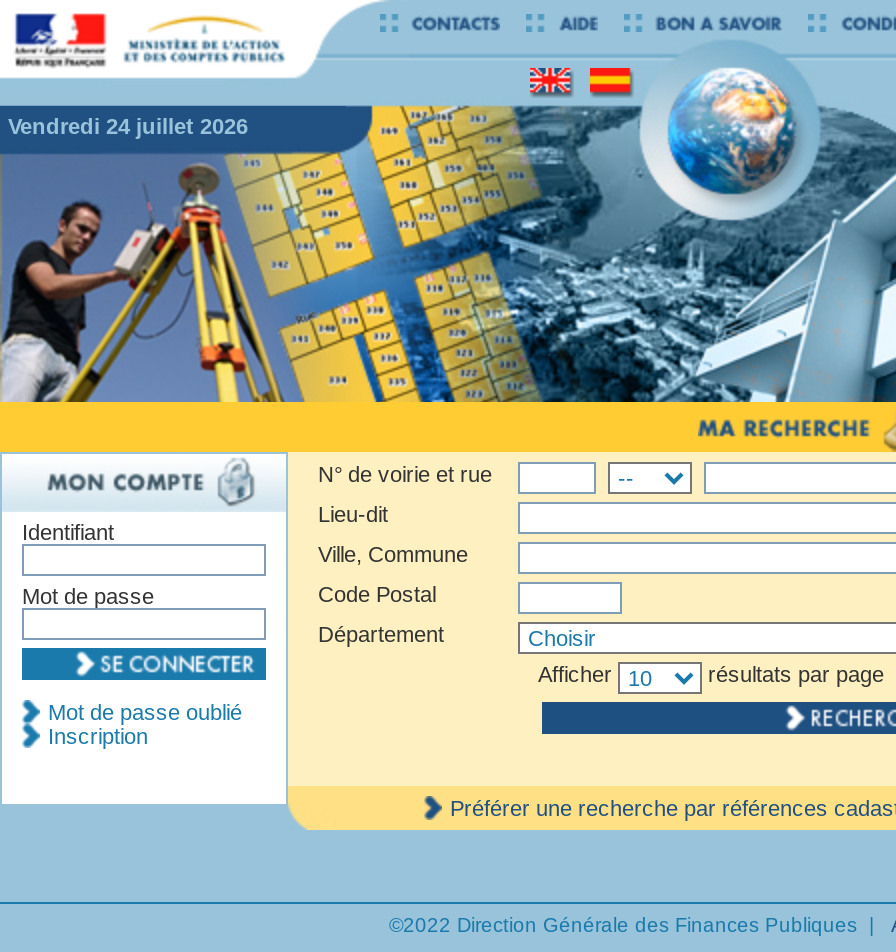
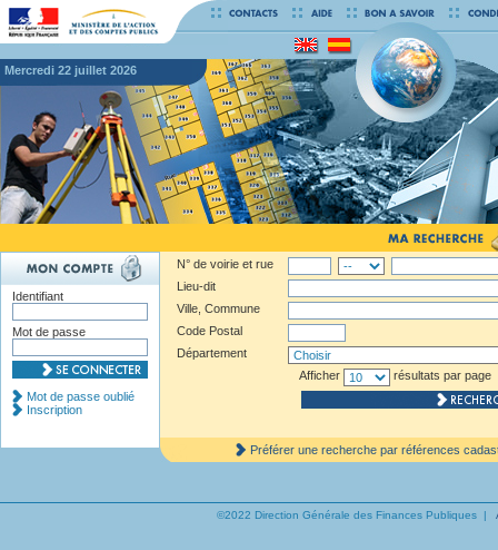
[20,114,248,138] vendredi 24 juillet 2026 -> [14,63,137,77] mercredi 22 juillet 2026

